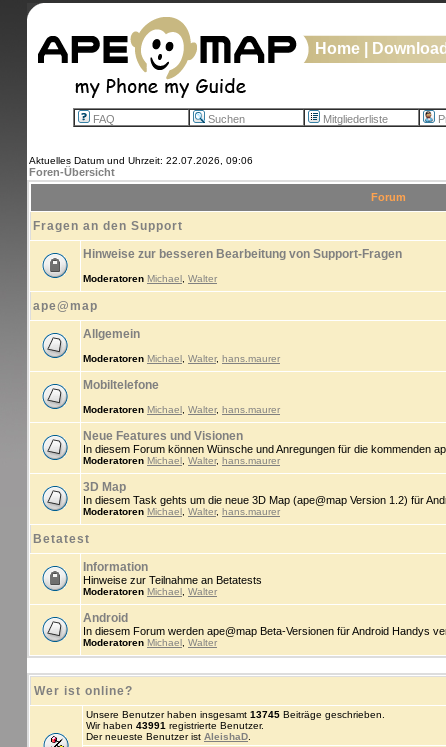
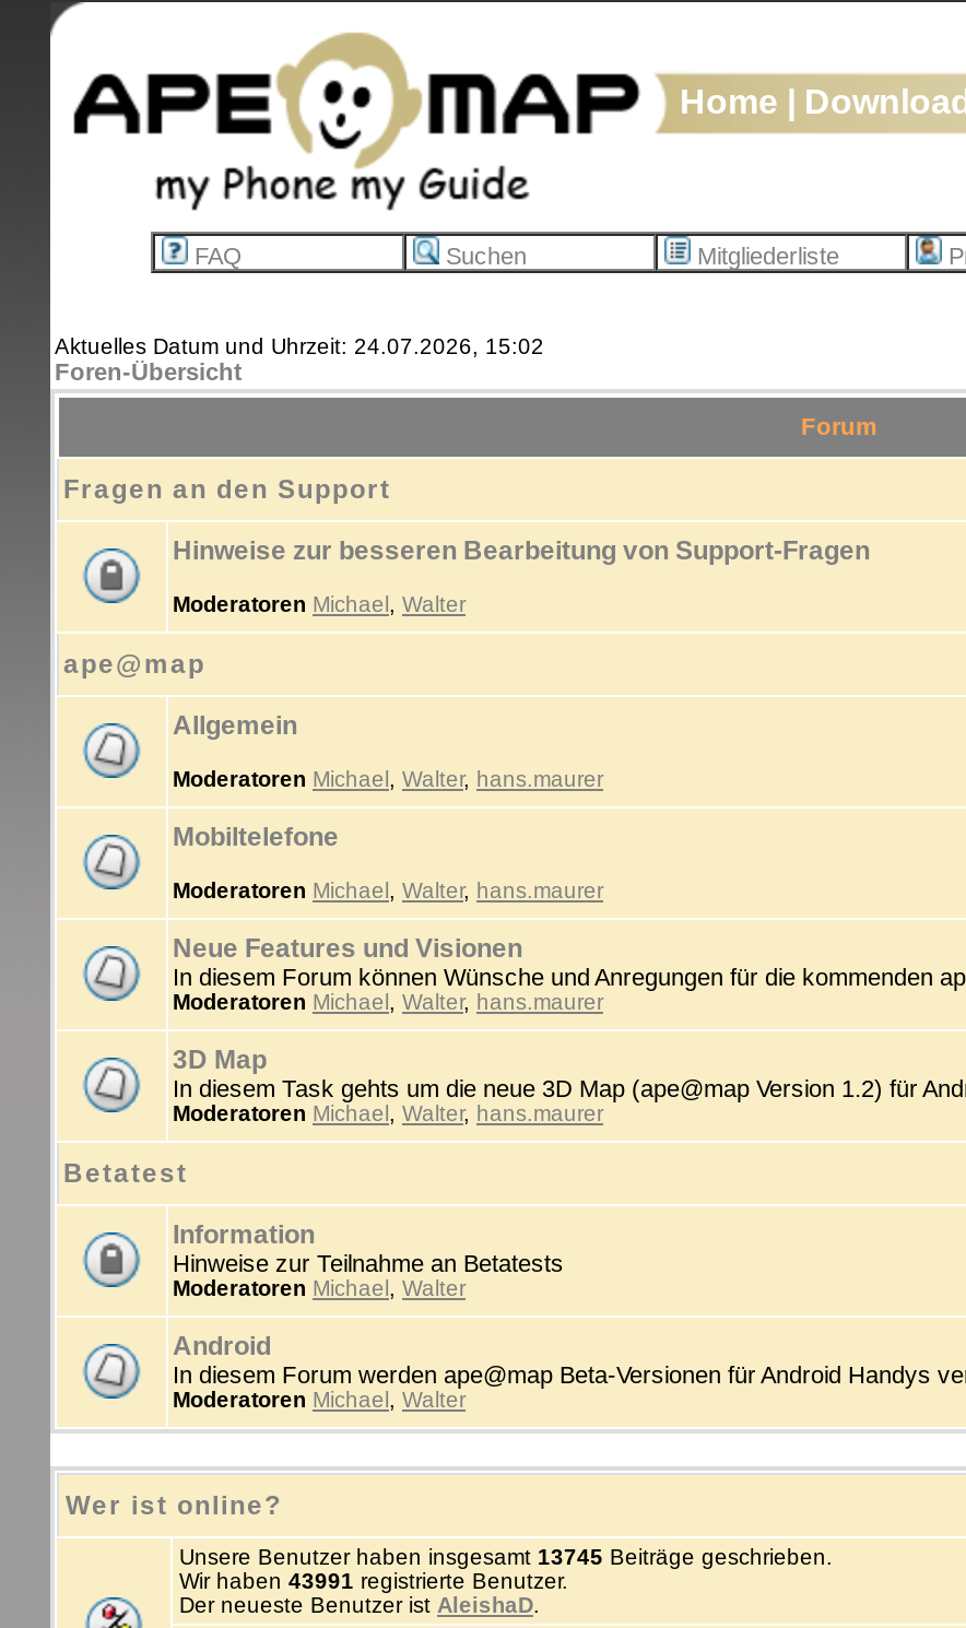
[29,155,253,166] Aktuelles Datum und Uhrzeit: 22.07.2026, 09:06 -> [55,334,544,358] Aktuelles Datum und Uhrzeit: 24.07.2026, 15:02

